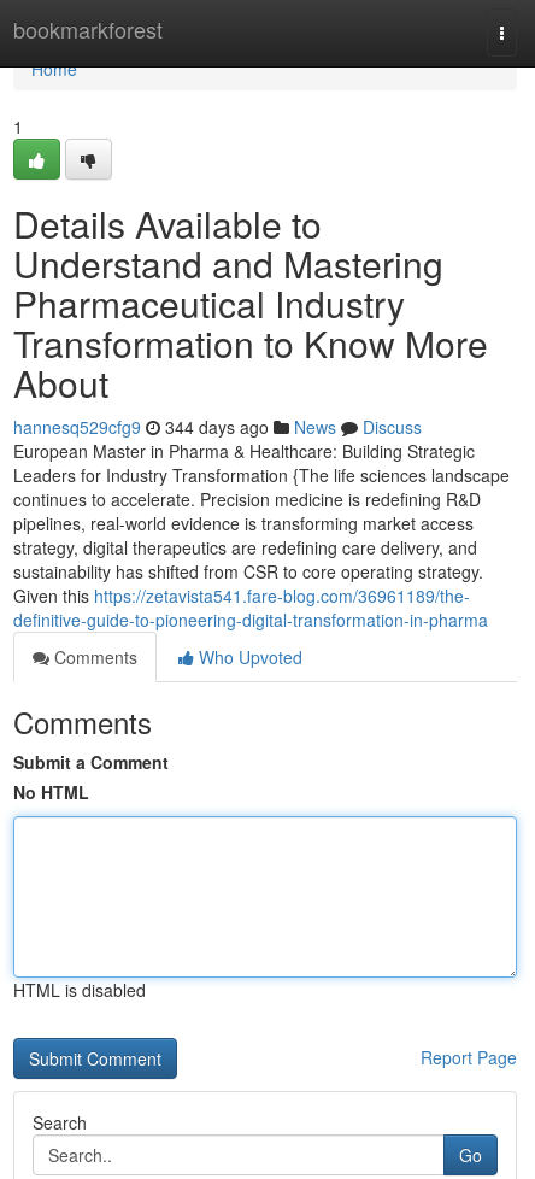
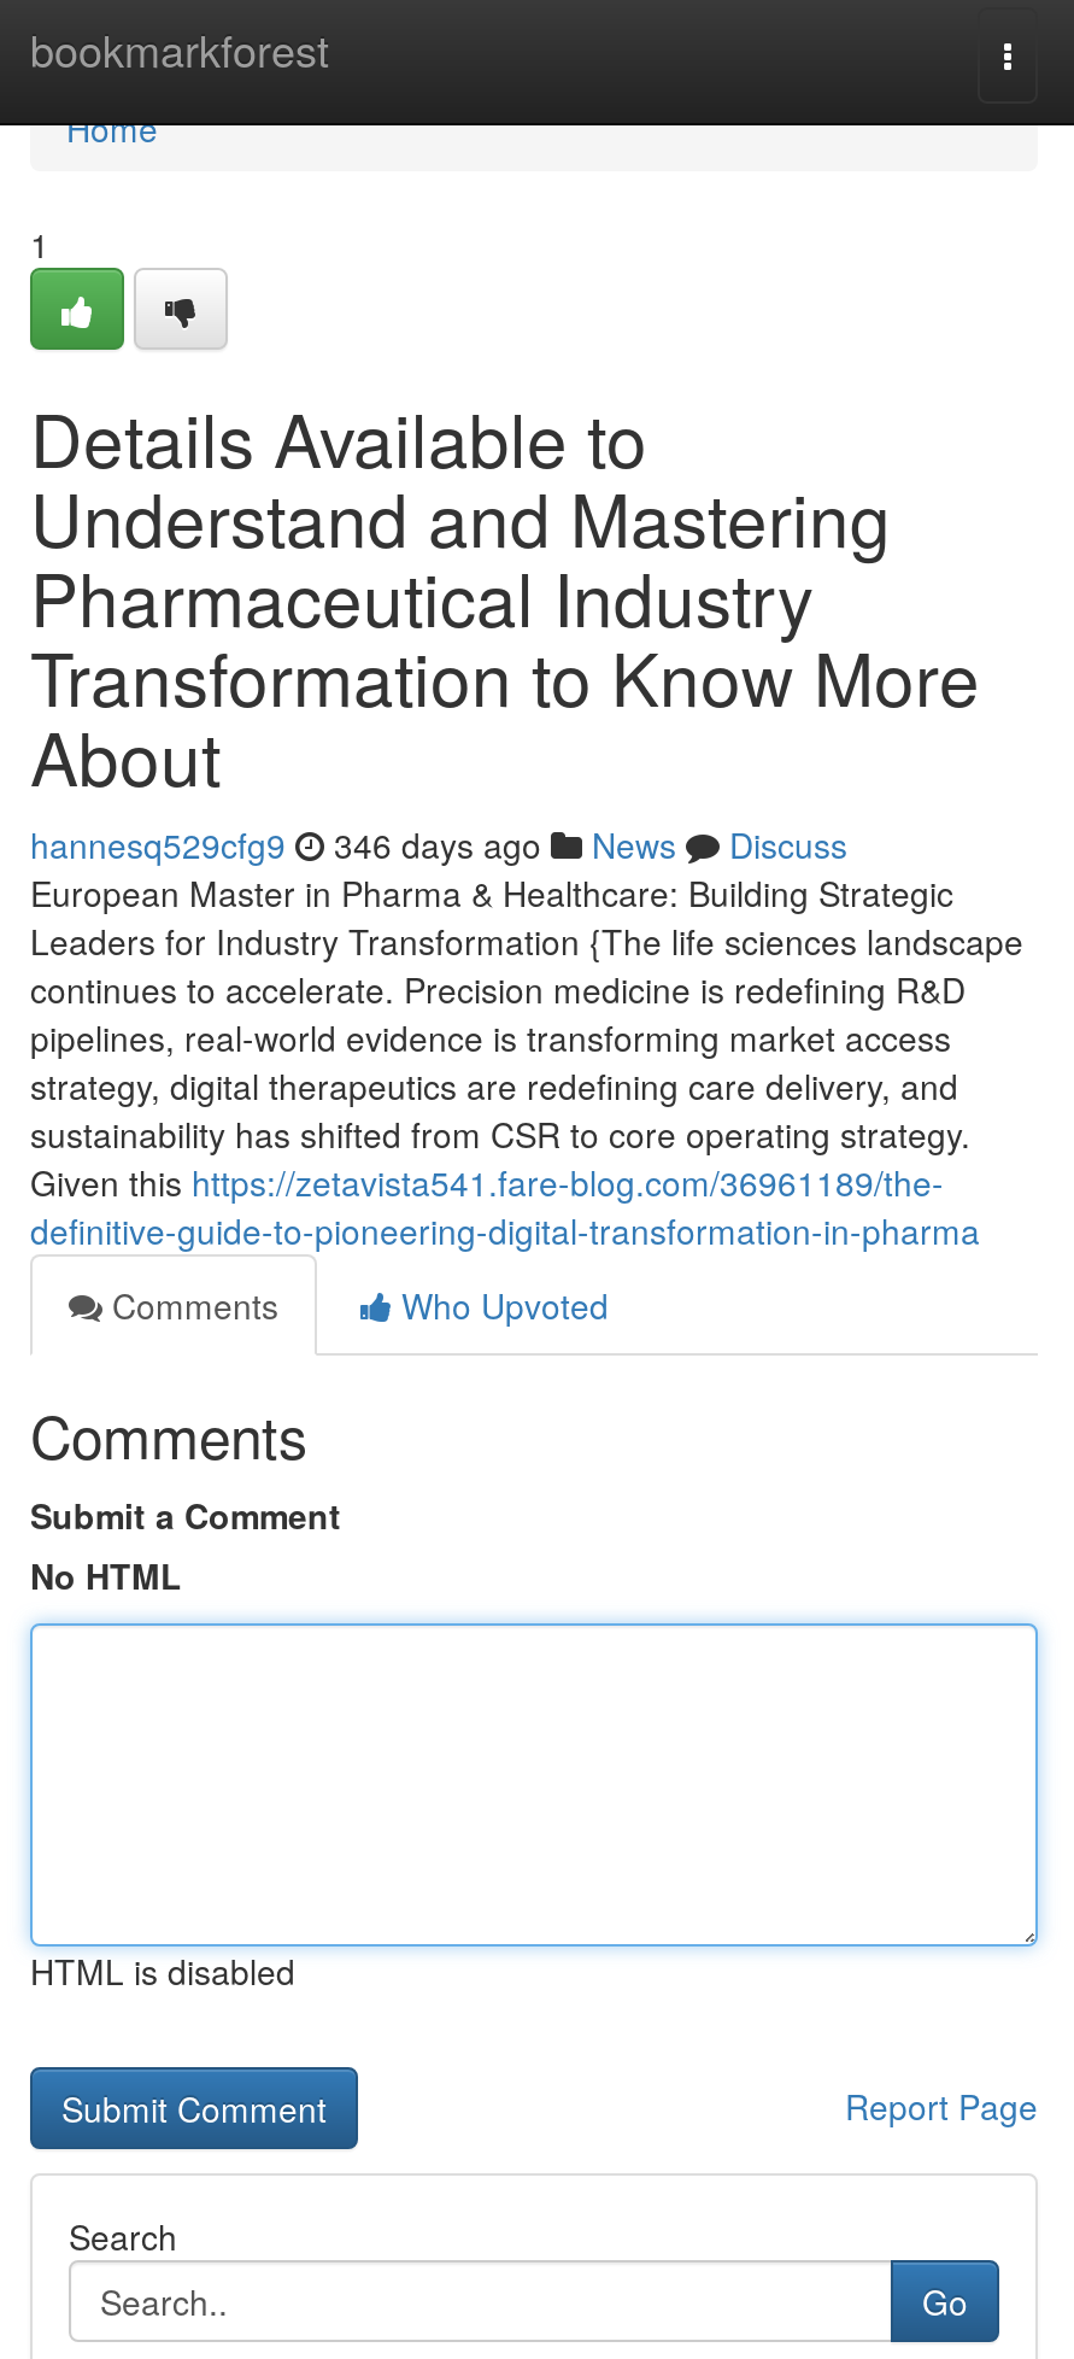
[13,415,422,439] hannesq529cfg9 344 days ago News Discuss -> [30,820,847,868] hannesq529cfg9 346 days ago News Discuss

